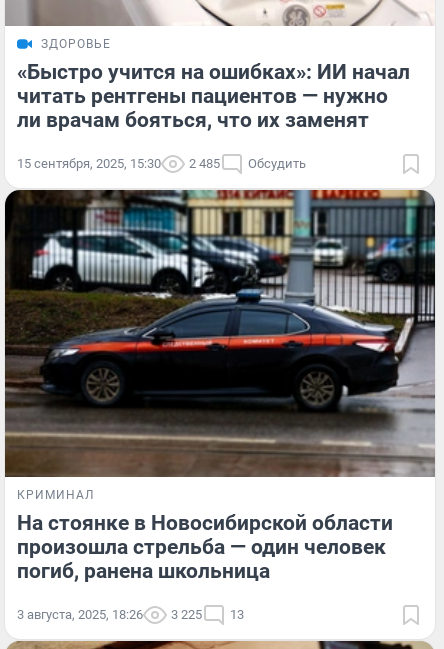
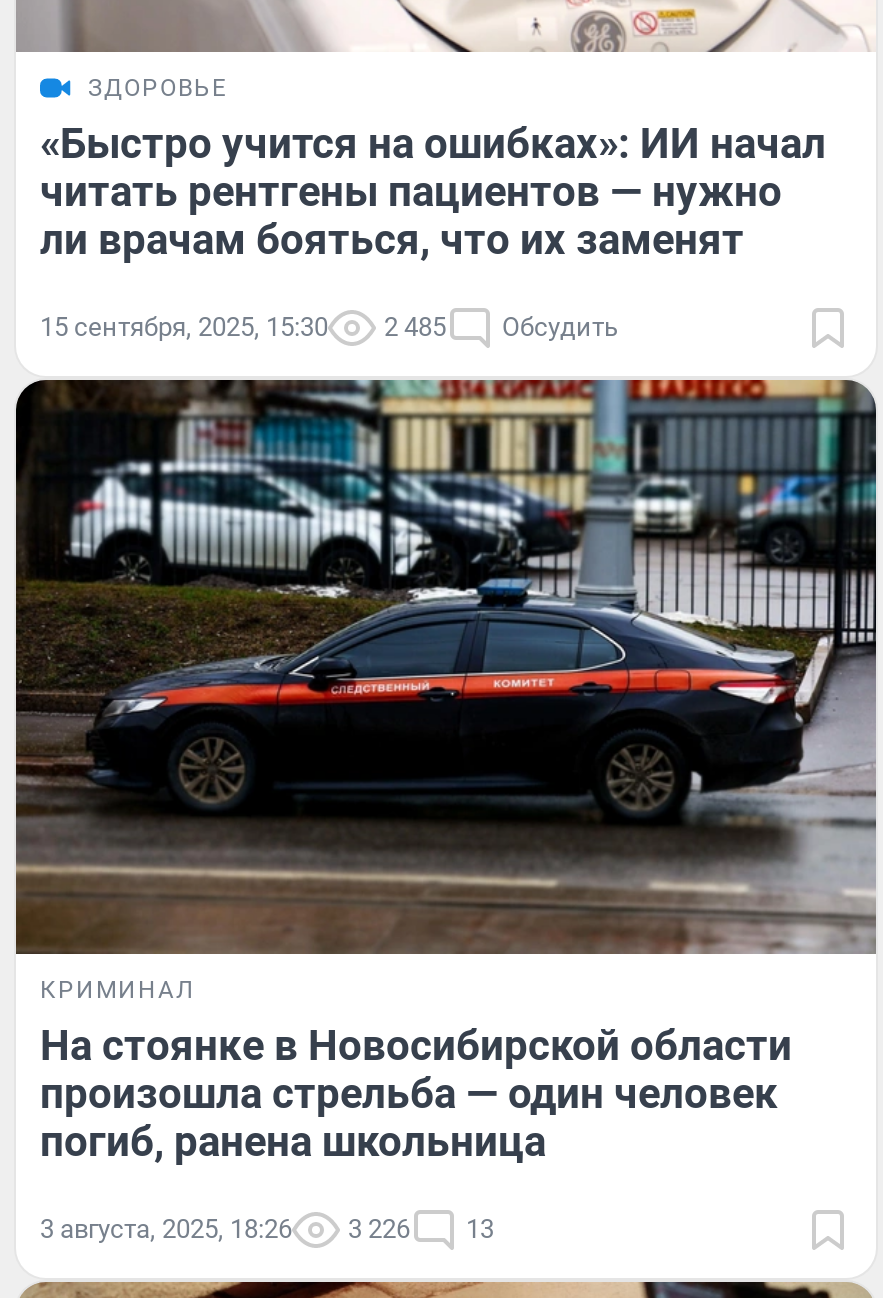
[171,607,202,622] 3 225 -> [348,1213,410,1243] 3 226

